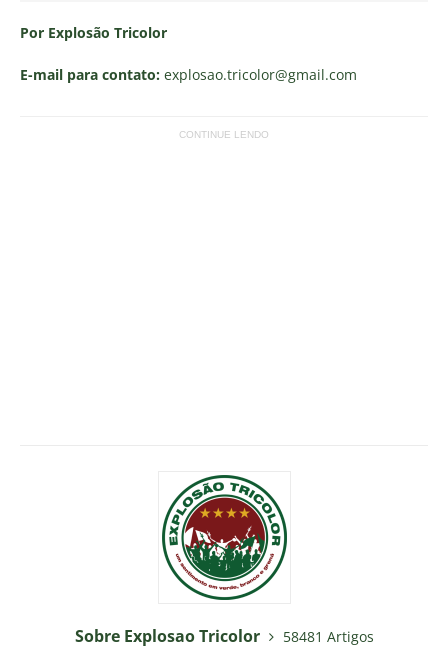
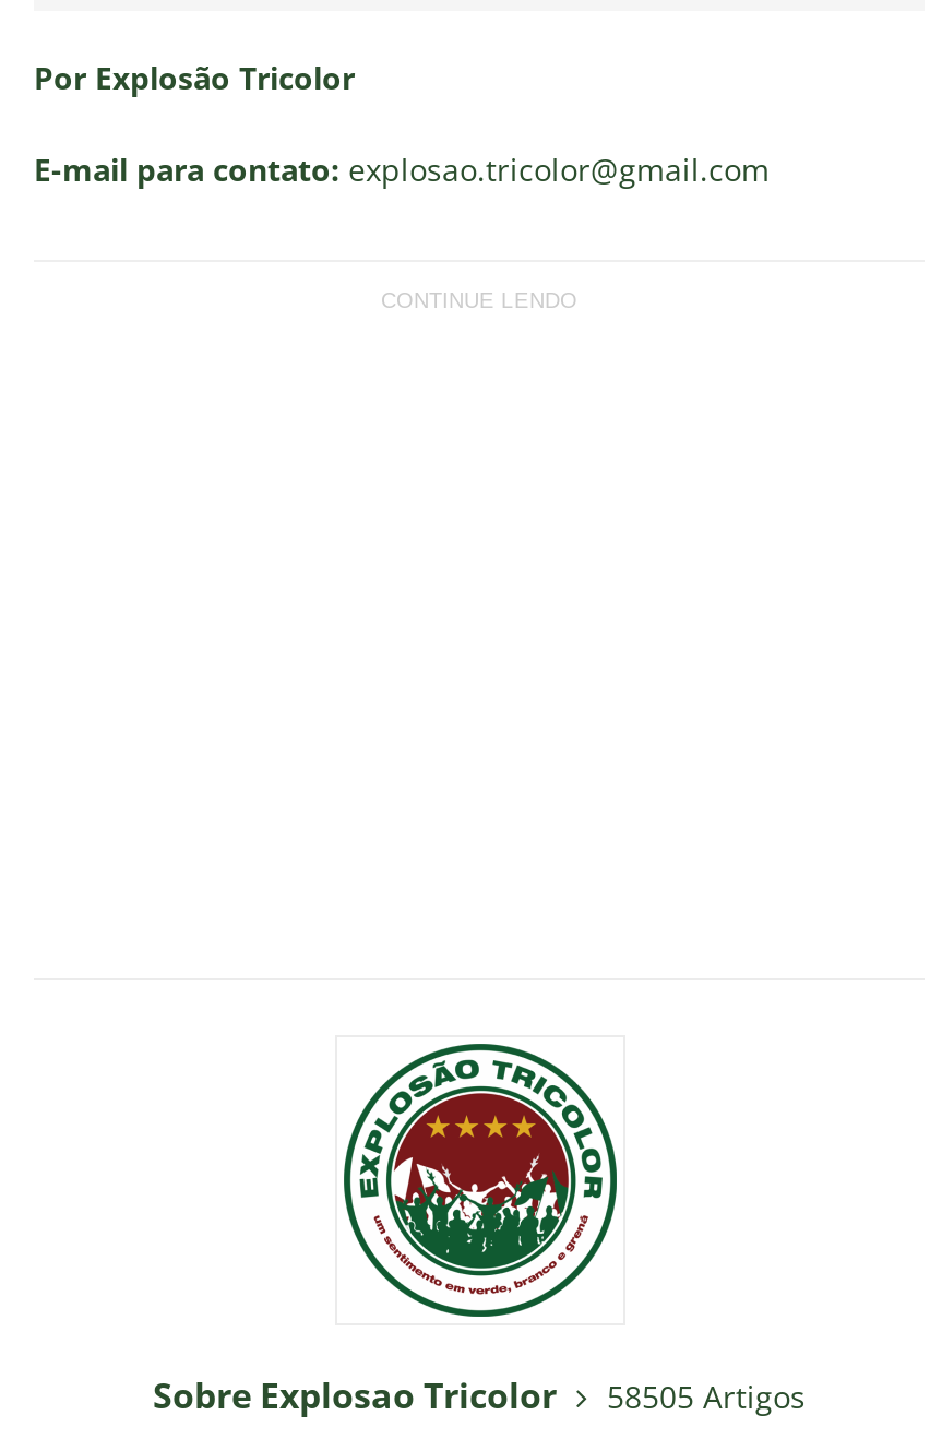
[74,625,373,647] Sobre Explosao Tricolor 58481 Artigos -> [153,1372,806,1420] Sobre Explosao Tricolor 58505 Artigos

